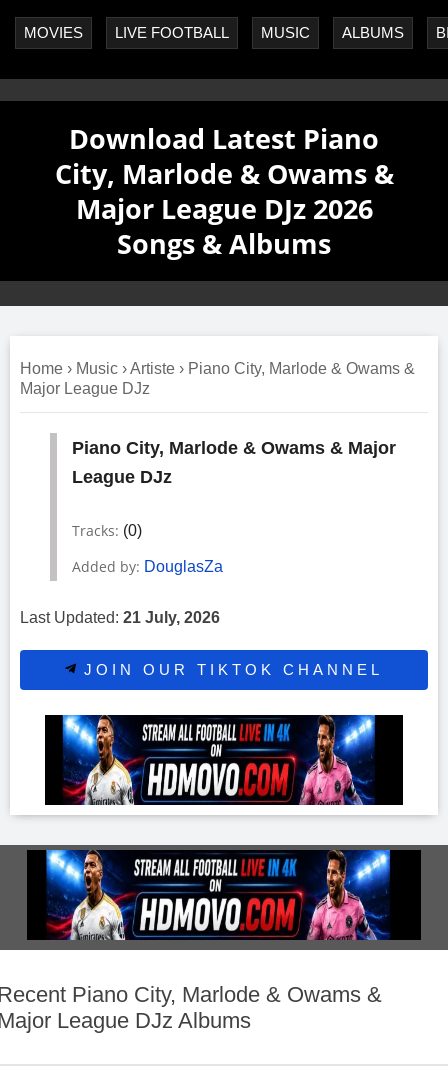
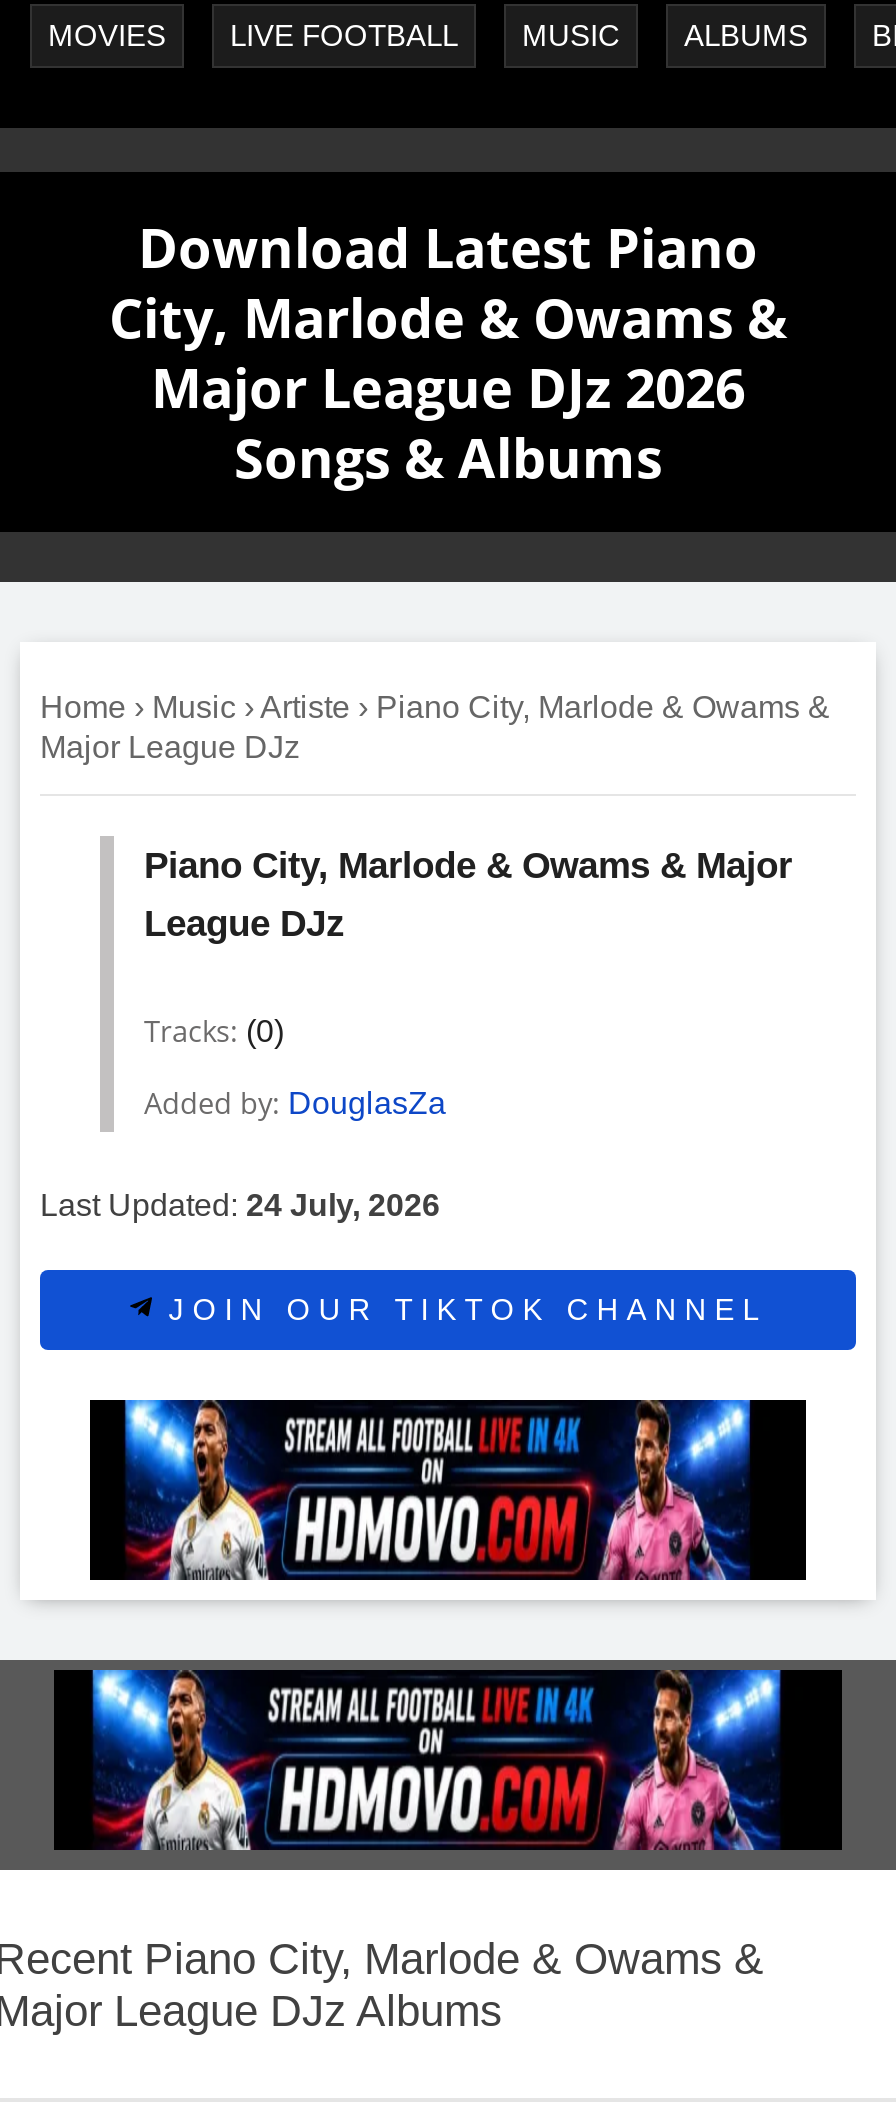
[20,609,220,626] Last Updated: 21 July, 2026 -> [40,1188,440,1222] Last Updated: 24 July, 2026

